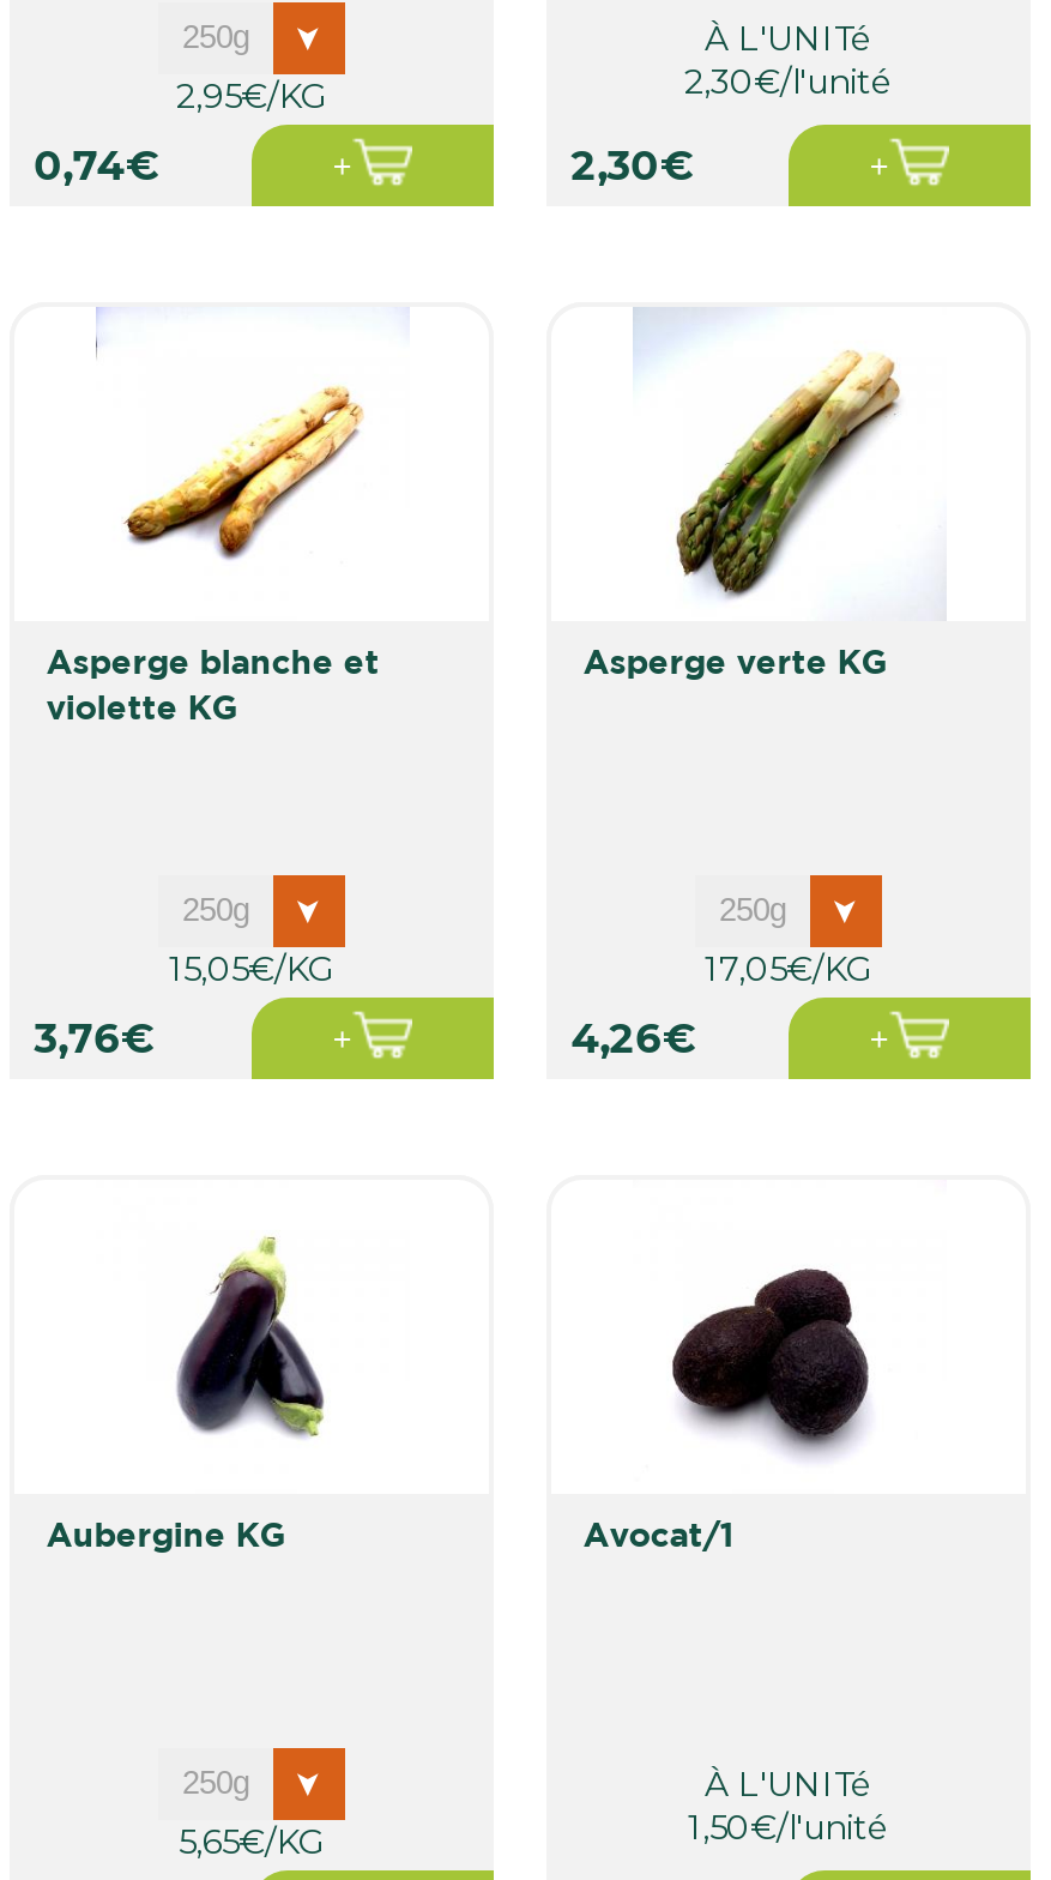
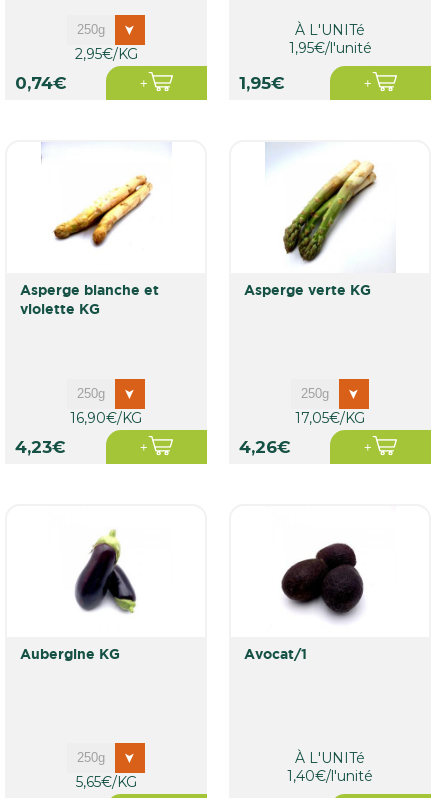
[684,59,893,102] 2,30€/l'unité -> [288,38,371,56] 1,95€/l'unité
[571,141,693,189] 2,30€ -> [239,73,285,93] 1,95€
[169,946,334,989] 15,05€/KG -> [70,408,142,426] 16,90€/KG
[34,1014,154,1062] 3,76€ -> [15,437,66,457] 4,23€
[688,1804,889,1848] 1,50€/l'unité -> [287,766,373,784] 1,40€/l'unité

